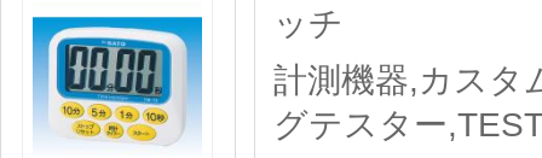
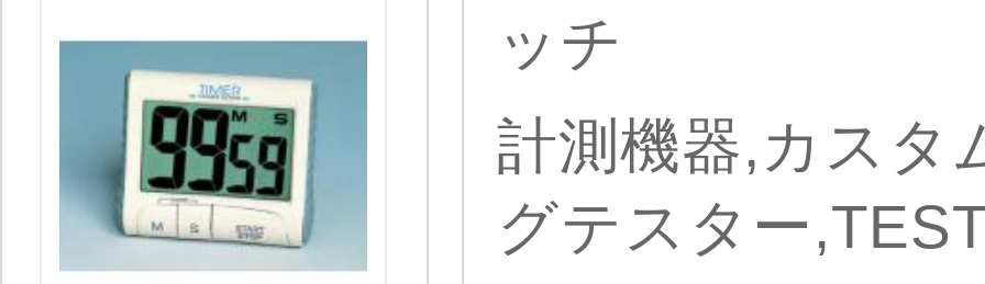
[31,16,203,147] [image] -> [57,31,367,270] [image]

